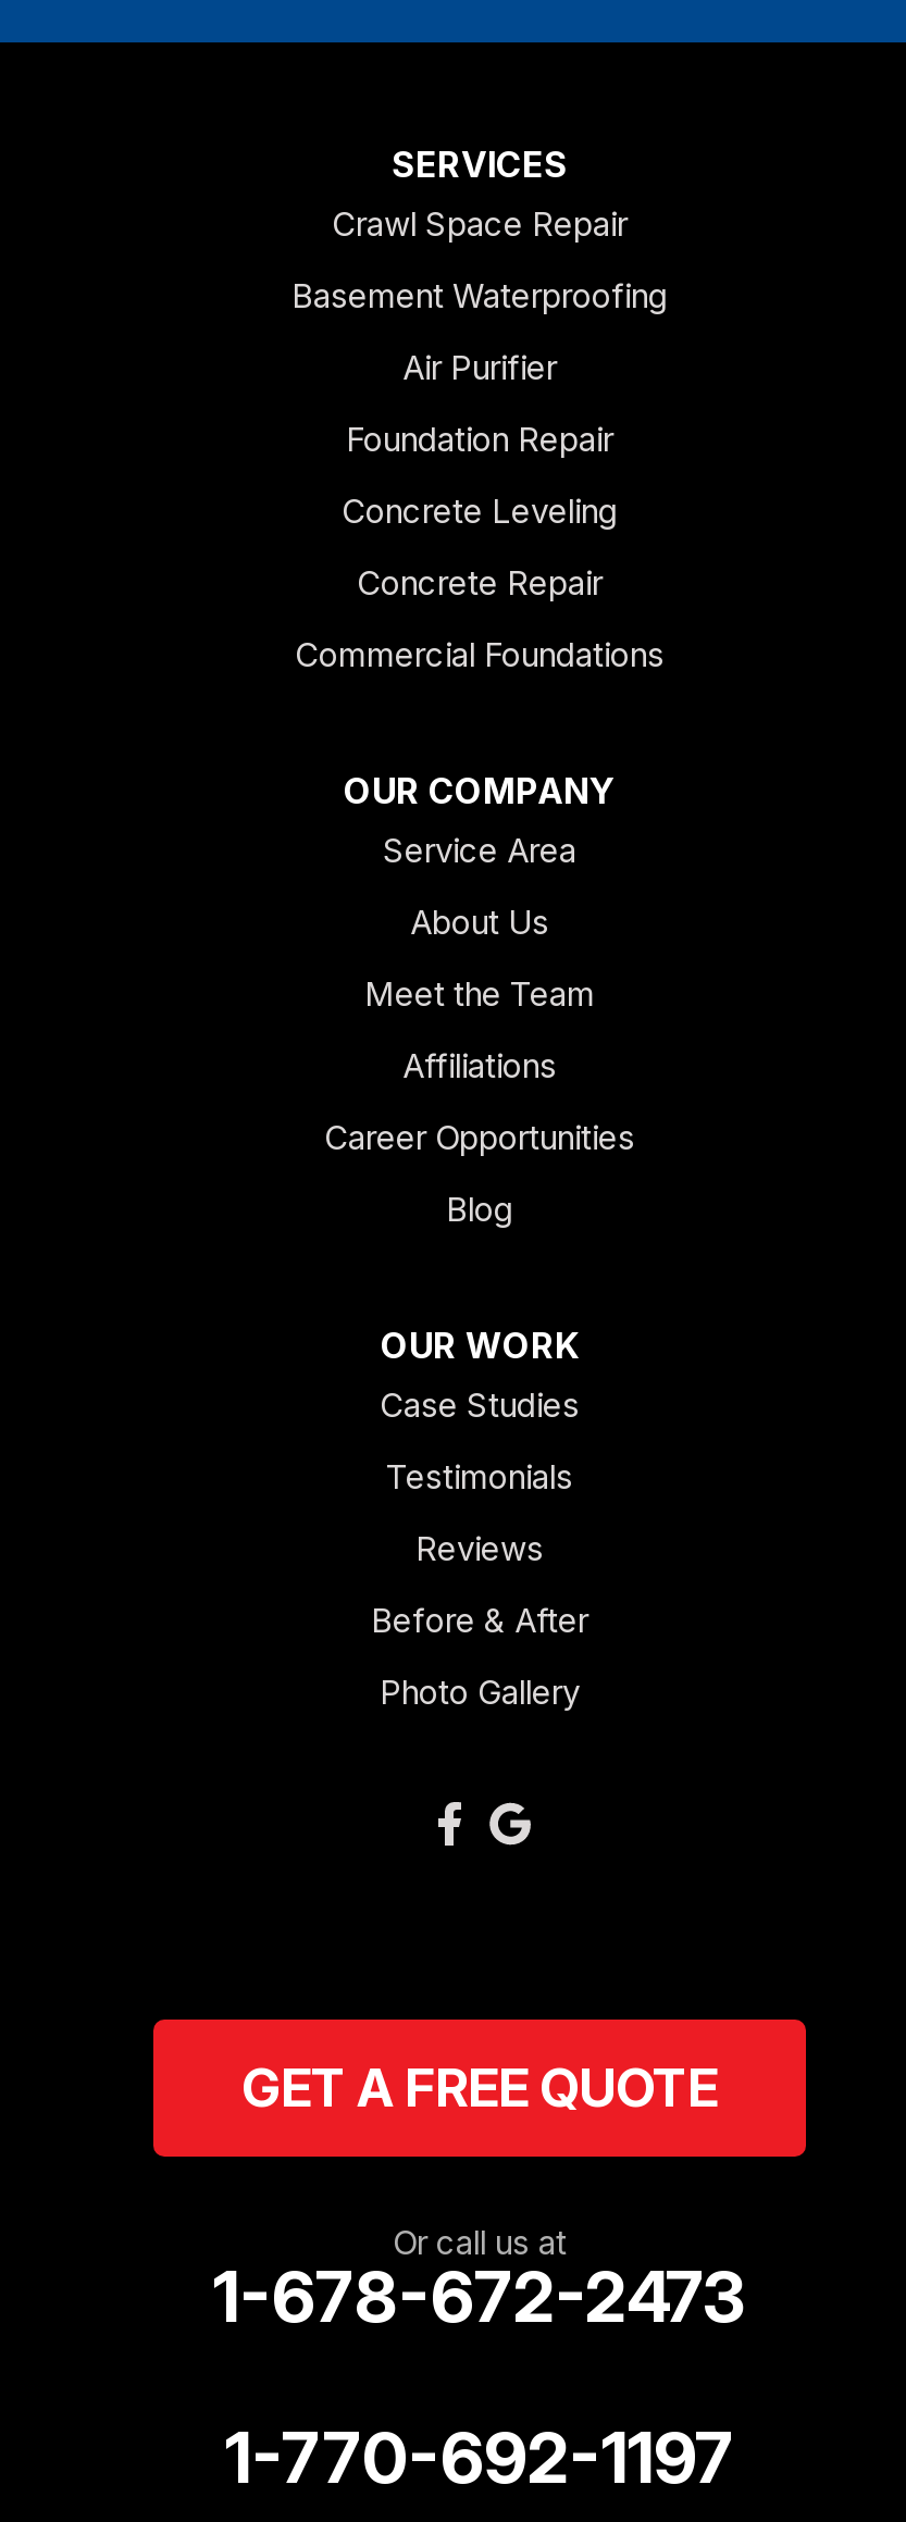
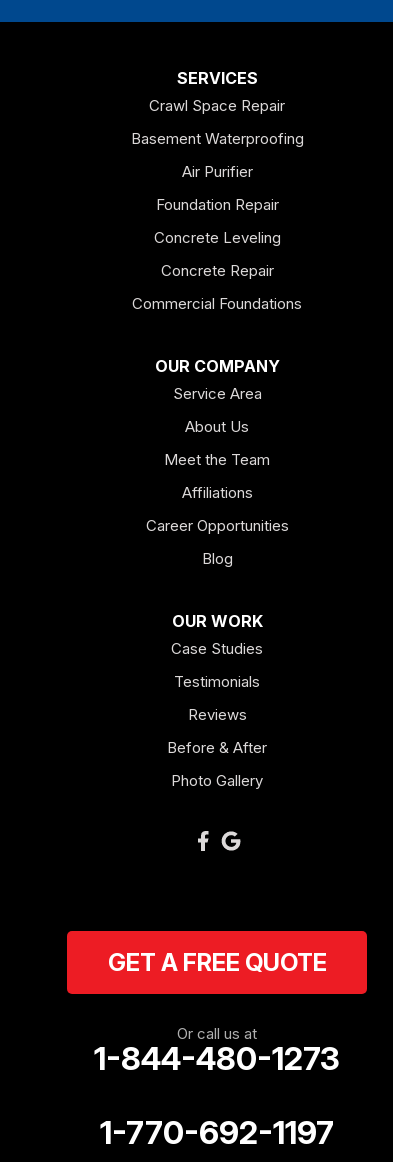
[213,2254,746,2339] 1-678-672-2473 -> [94,1039,340,1078] 1-844-480-1273

